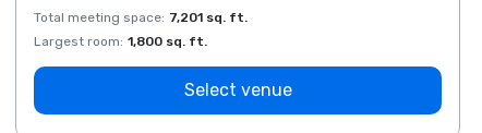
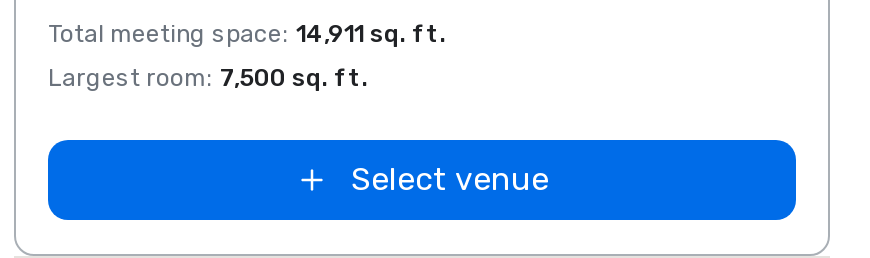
[34,10,248,25] Total meeting space: 7,201 sq. ft. -> [48,20,446,48] Total meeting space: 14,911 sq. ft.
[34,34,207,49] Largest room: 1,800 sq. ft. -> [48,64,368,92] Largest room: 7,500 sq. ft.

